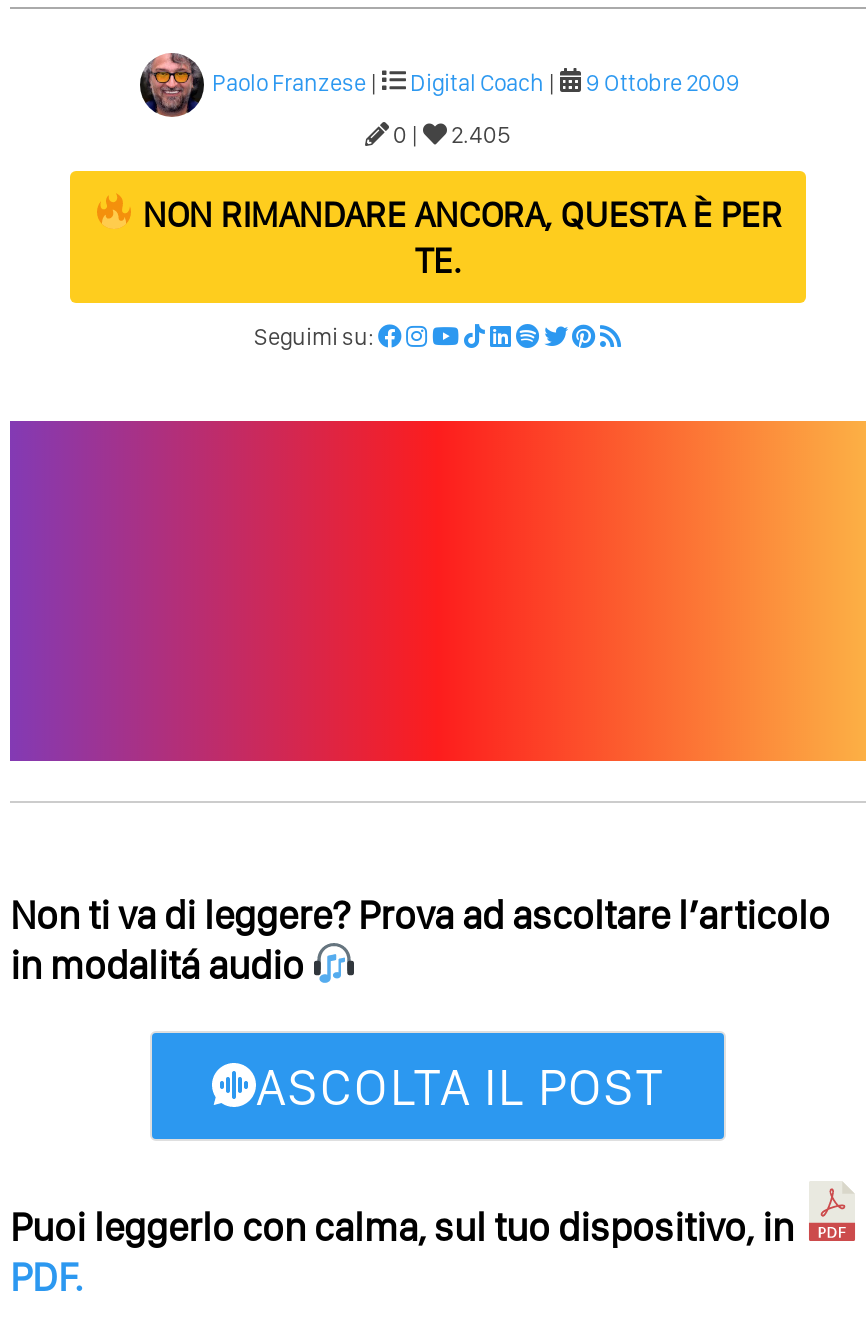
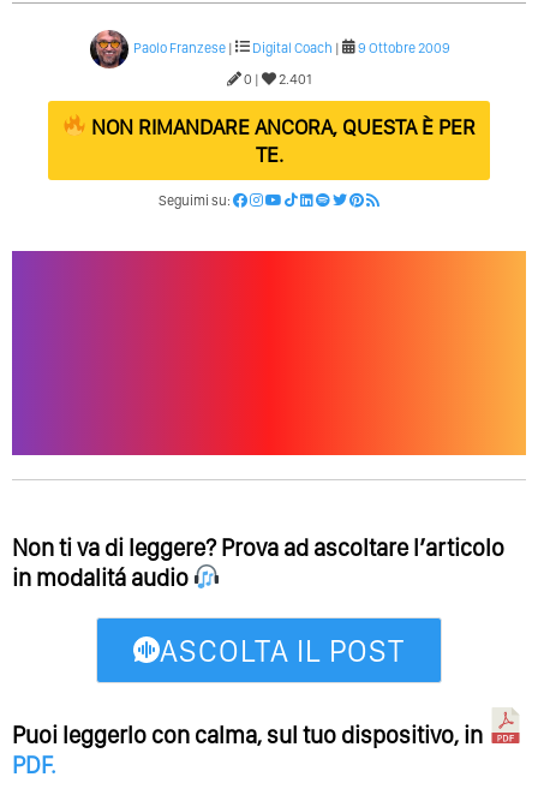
[447,120,511,148] 2.405 -> [276,70,312,87] 2.401

